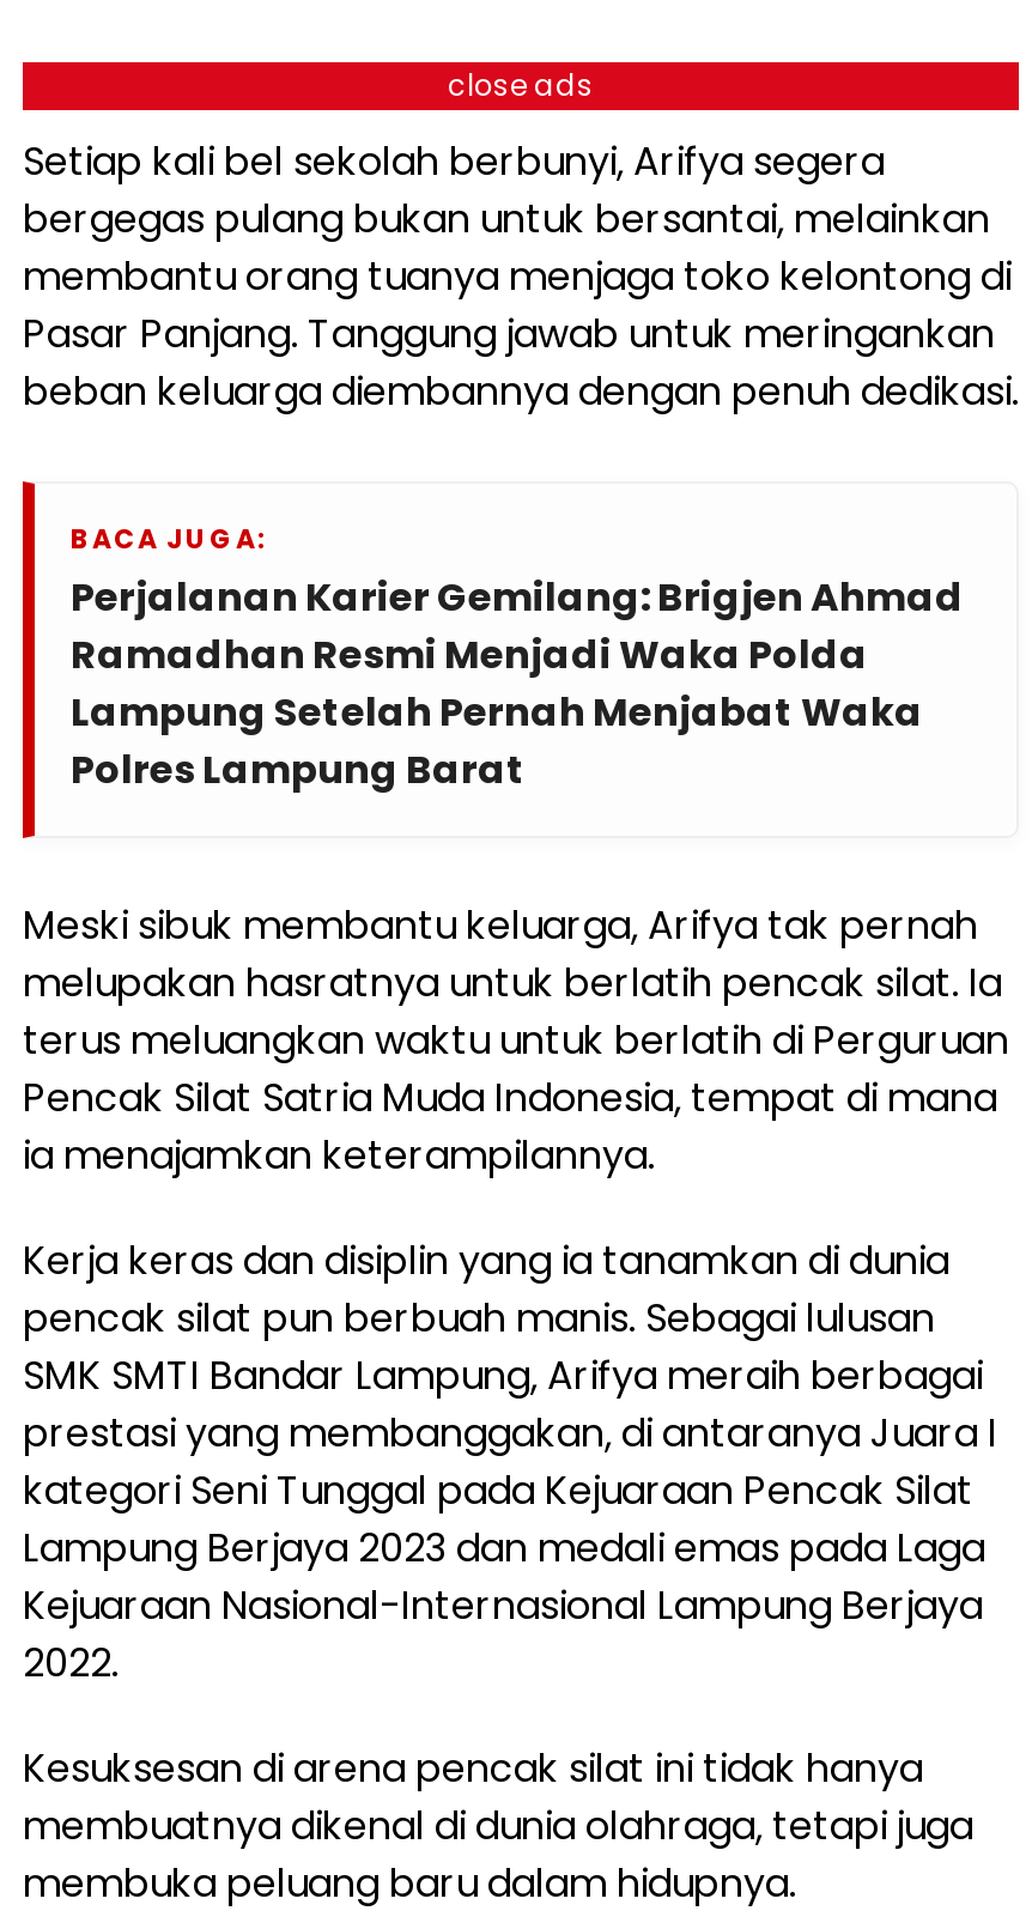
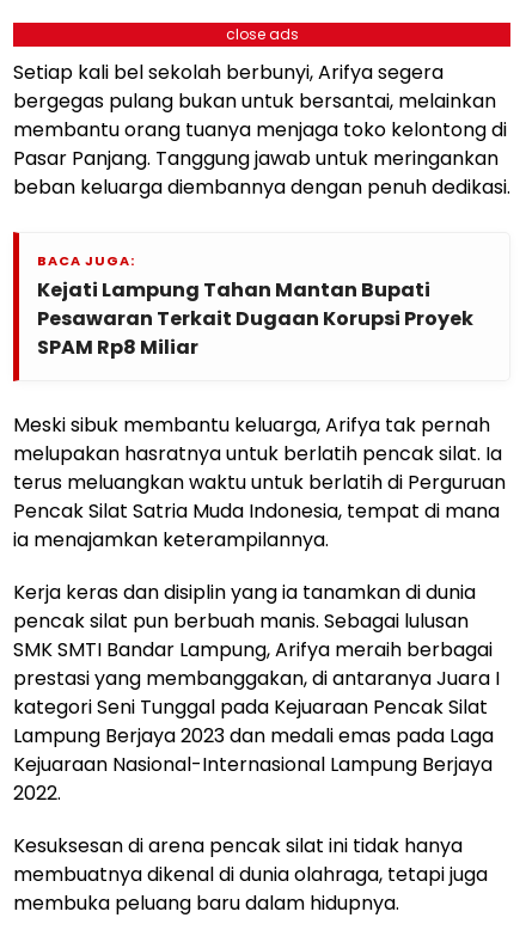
[71,569,964,797] Perjalanan Karier Gemilang: Brigjen Ahmad | Ramadhan Resmi Menjadi Waka Polda | Lampung Setelah Pernah Menjabat Waka | Polres Lampung Barat -> [37,276,473,361] Kejati Lampung Tahan Mantan Bupati | Pesawaran Terkait Dugaan Korupsi Proyek | SPAM Rp8 Miliar

